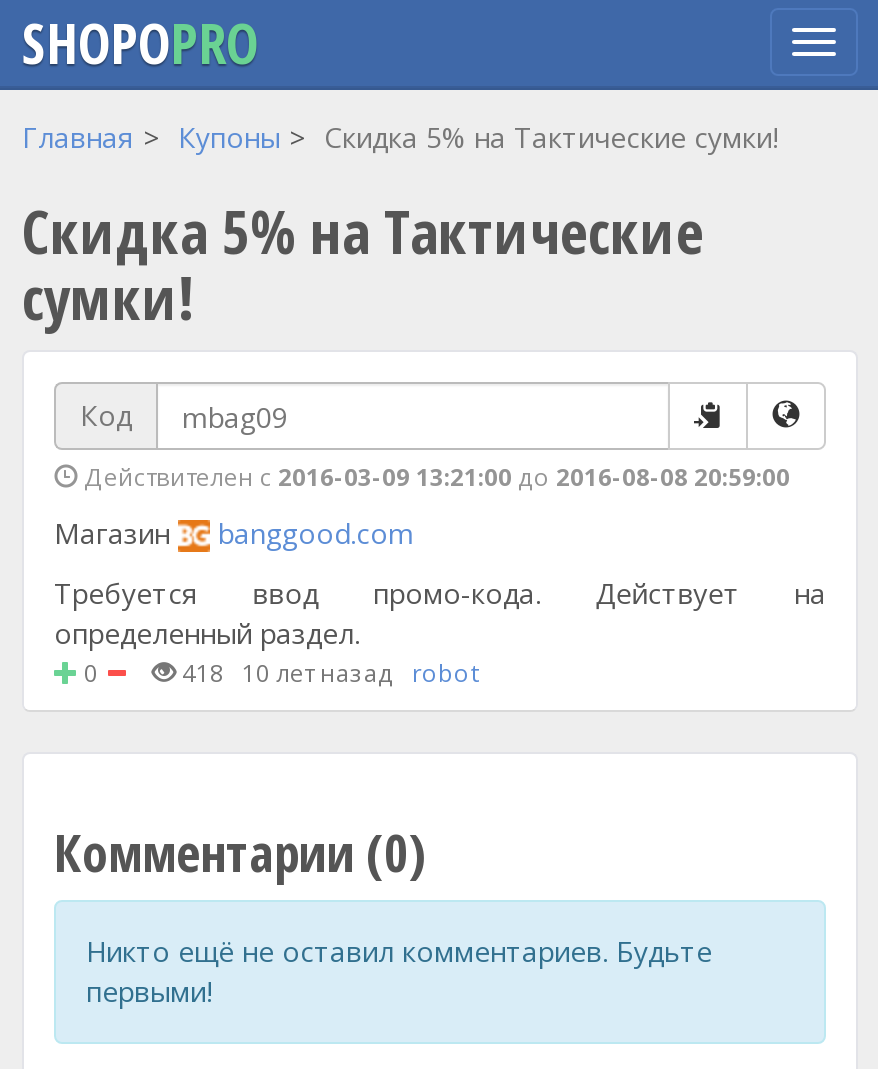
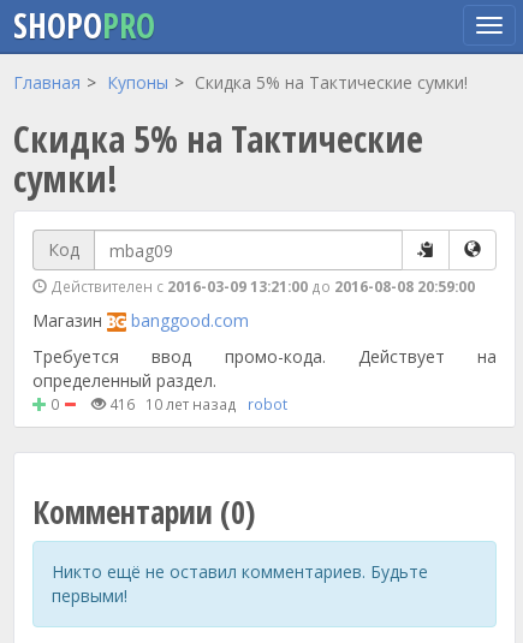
[176,656,478,688] 418 10 лет назад robot -> [106,394,287,413] 416 10 лет назад robot

